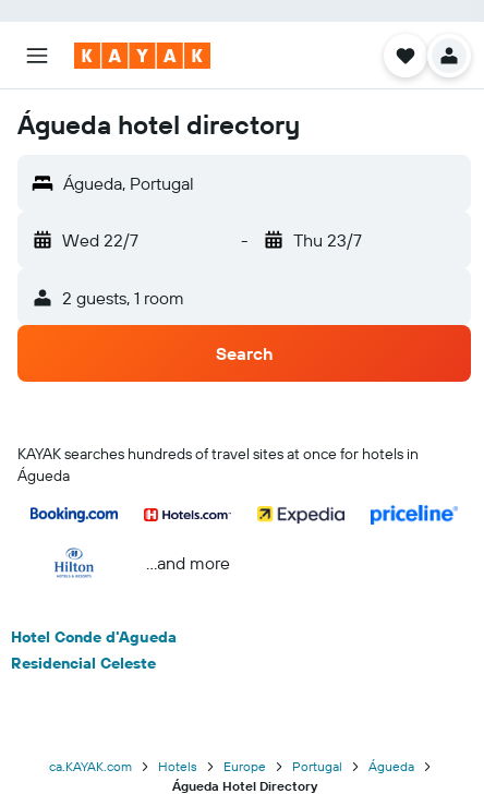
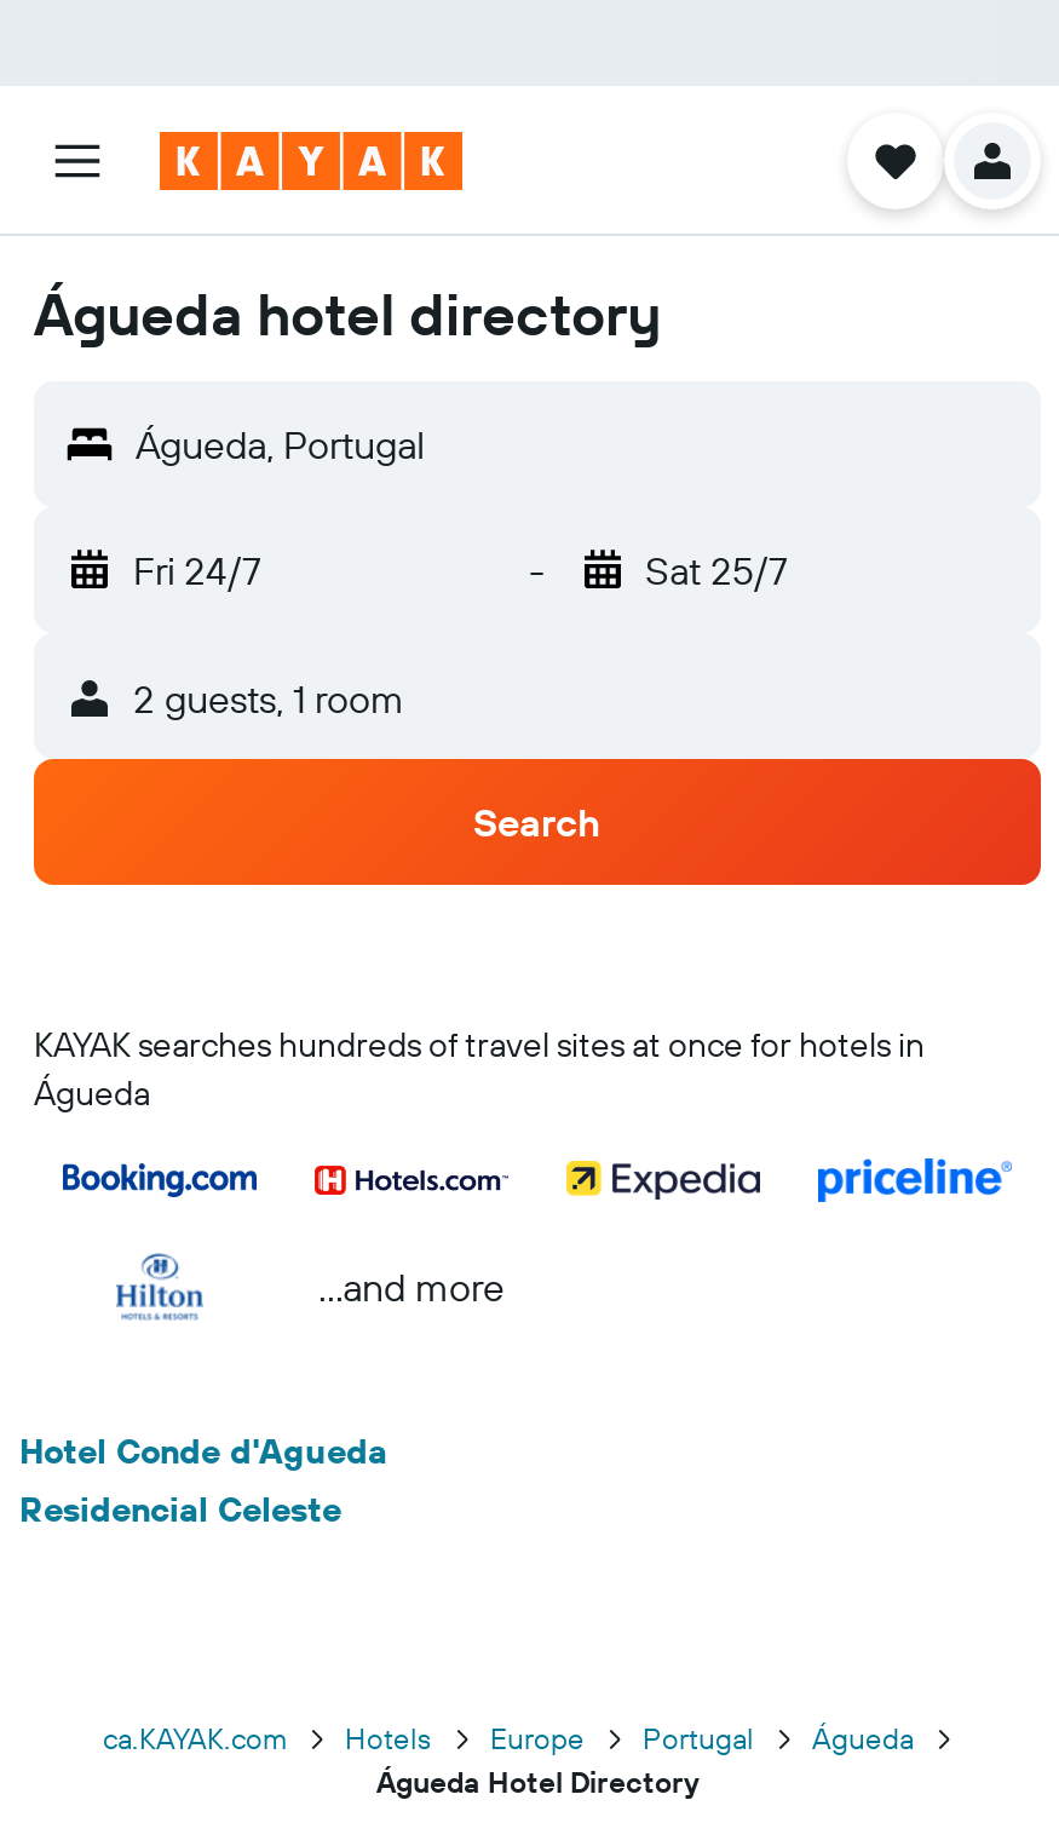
[62,229,138,251] Wed 22/7 -> [133,546,261,594] Fri 24/7
[293,229,361,251] Thu 23/7 -> [645,546,788,594] Sat 25/7

